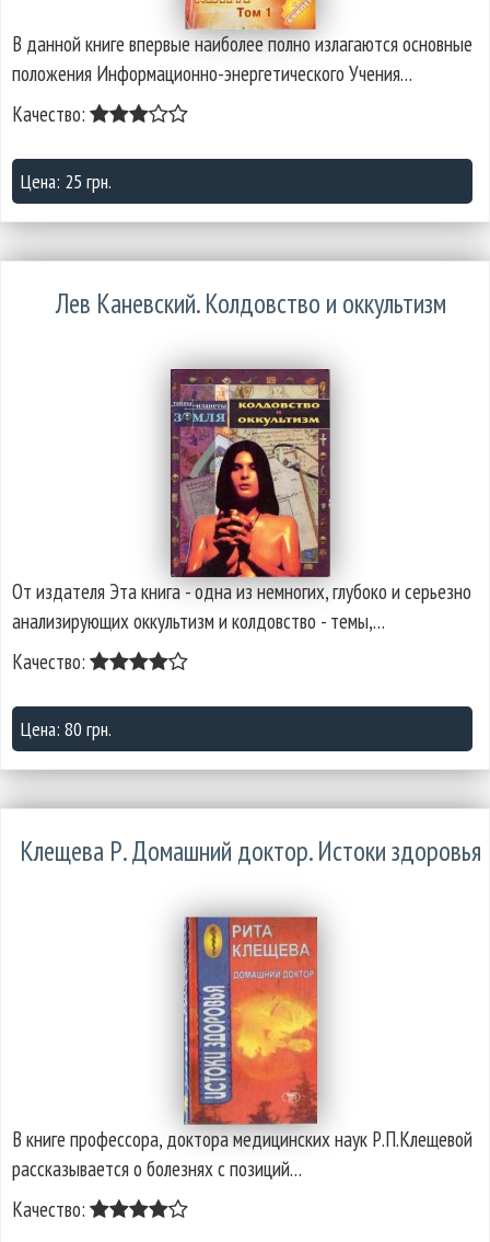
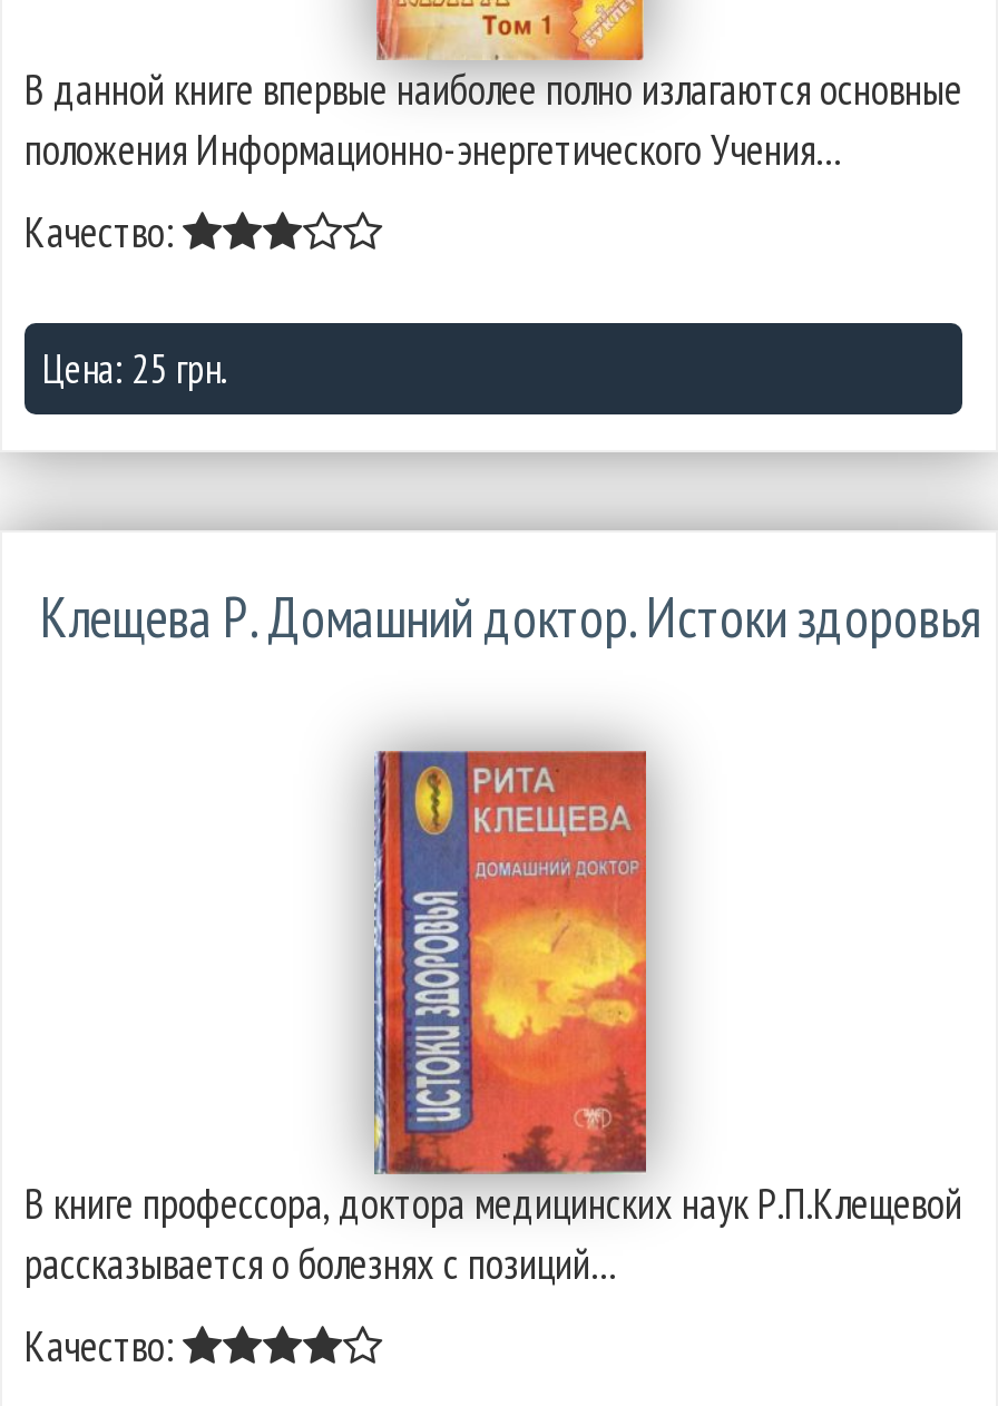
[55,286,446,321] Лев Каневский. Колдовство и оккультизм -> none
[12,368,471,741] [image] | От издателя Эта книга - одна из немногих, глубоко и серьезно | анализирующих оккультизм и колдовство - темы,… | Качество: | Цена: 80 грн. -> none

